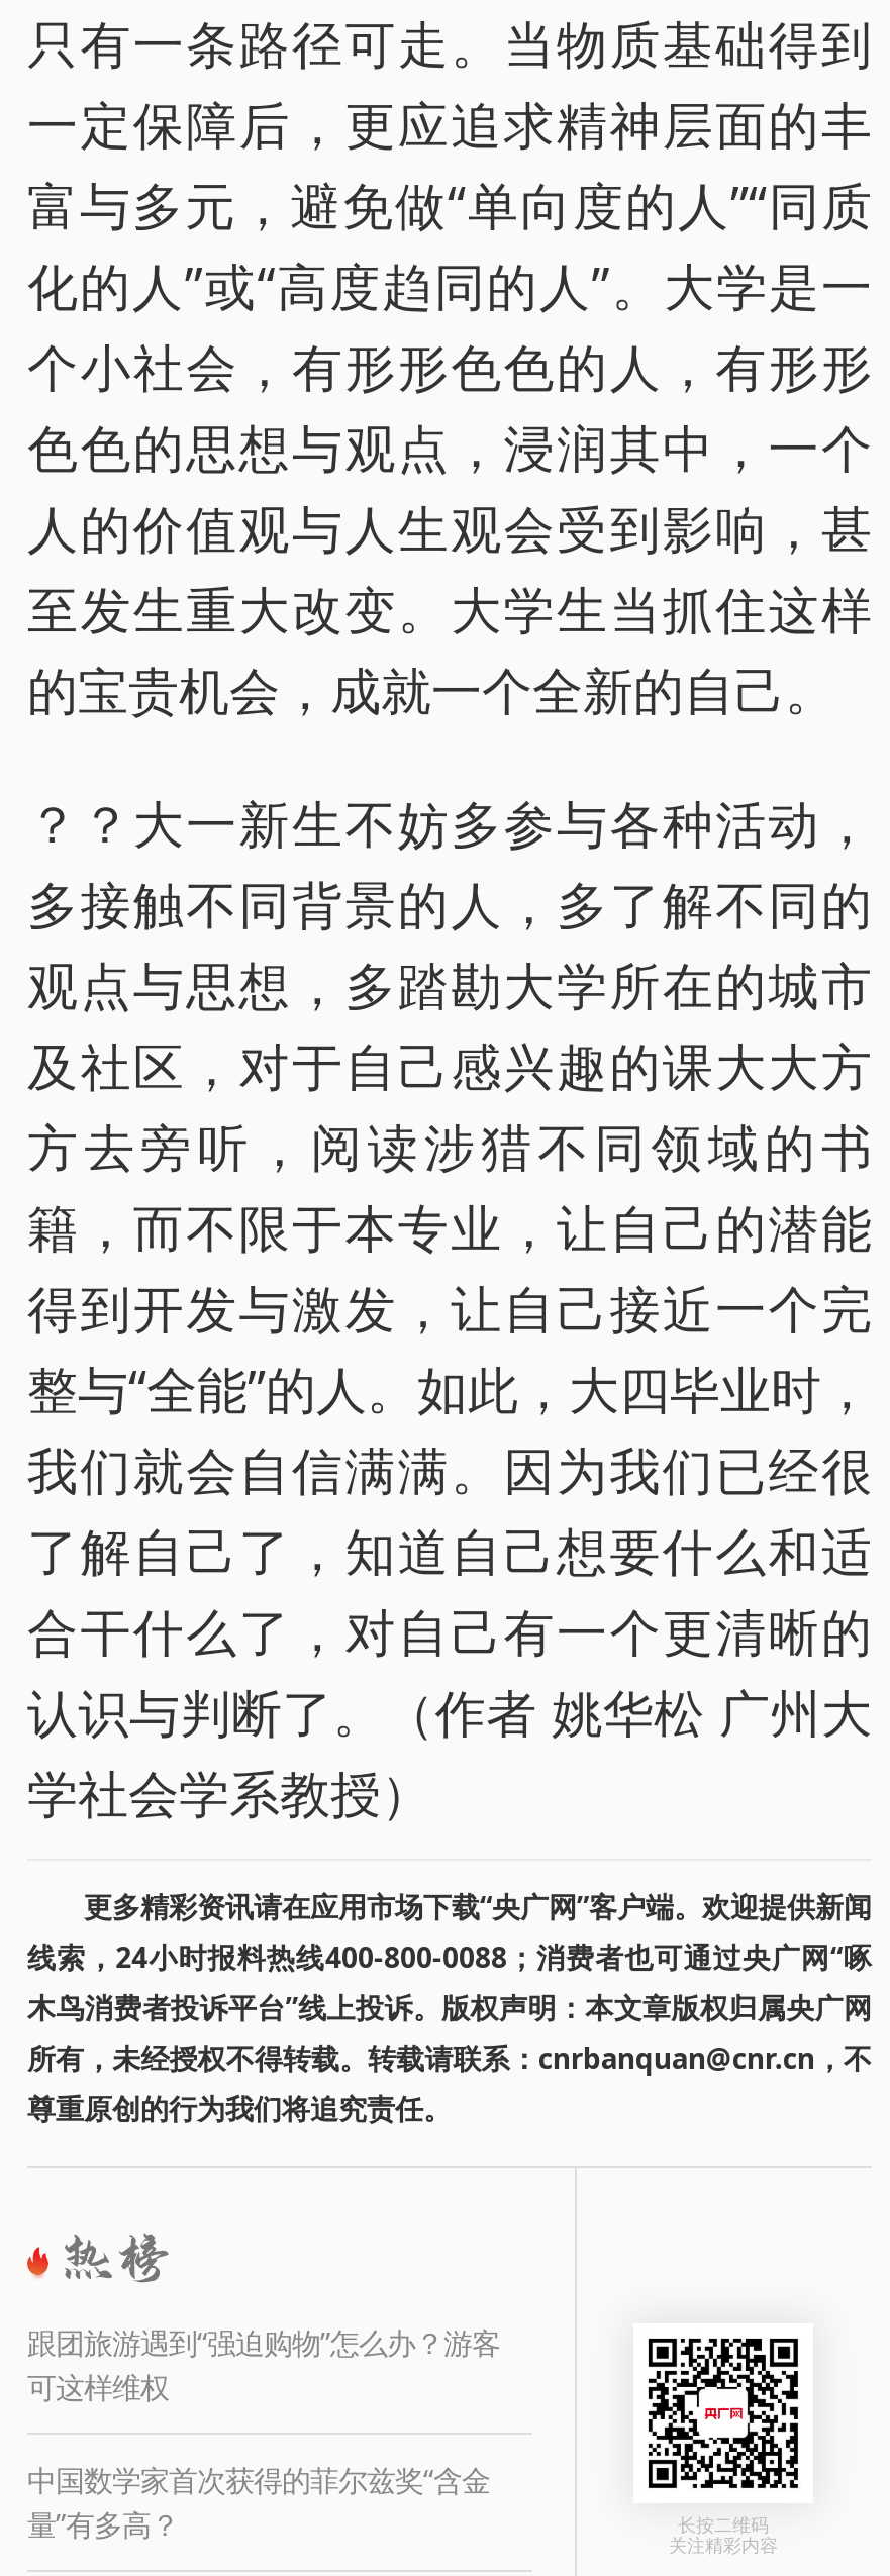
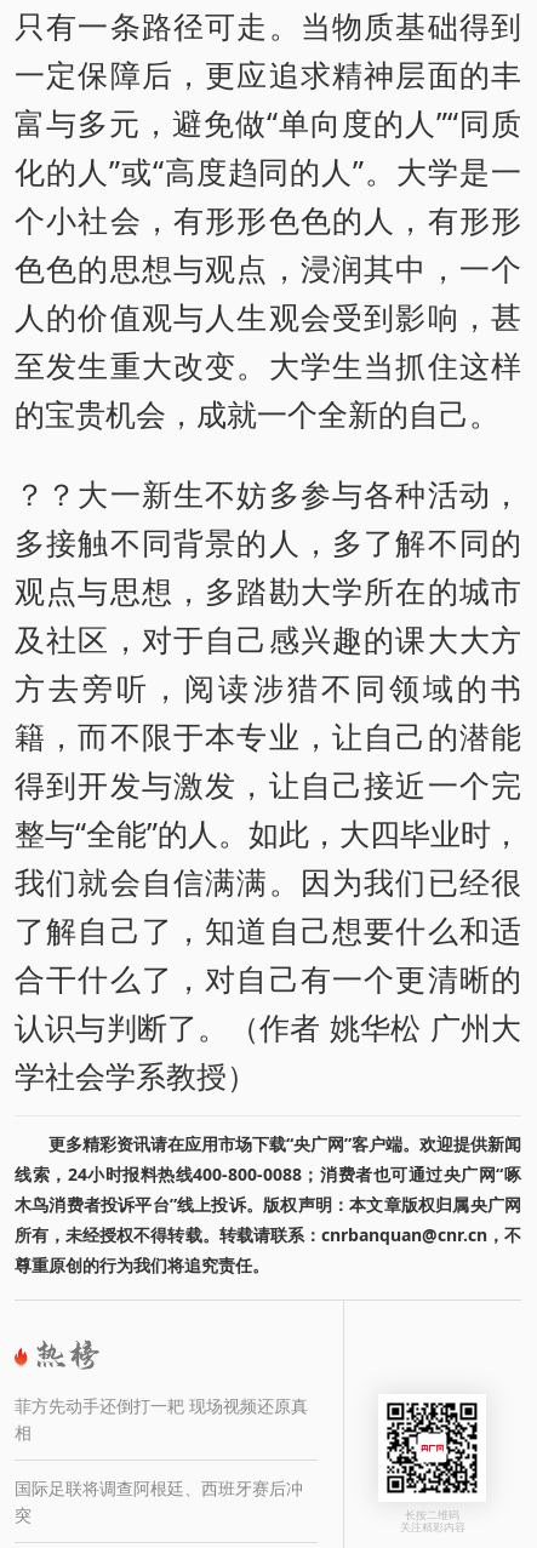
[27,2324,500,2407] 跟团旅游遇到“强迫购物”怎么办？游客 | 可这样维权 -> [15,1395,308,1444] 菲方先动手还倒打一耙 现场视频还原真 | 相
[27,2461,490,2544] 中国数学家首次获得的菲尔兹奖“含金 | 量”有多高？ -> [15,1477,303,1527] 国际足联将调查阿根廷、西班牙赛后冲 | 突

